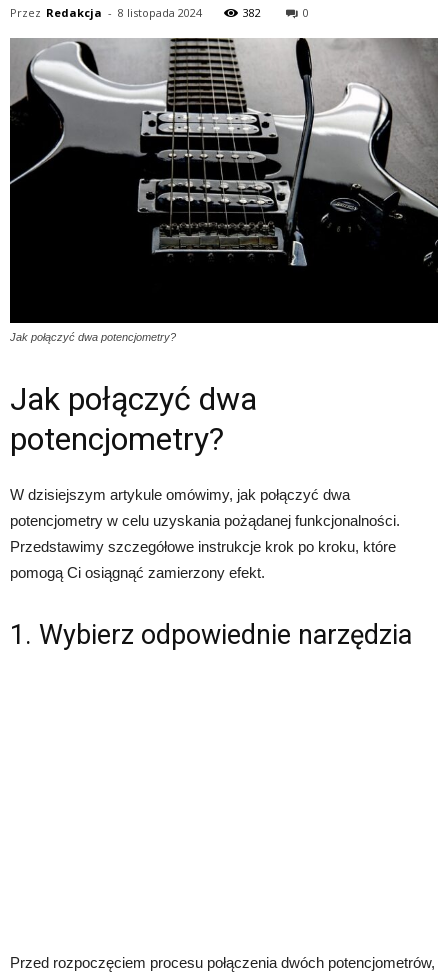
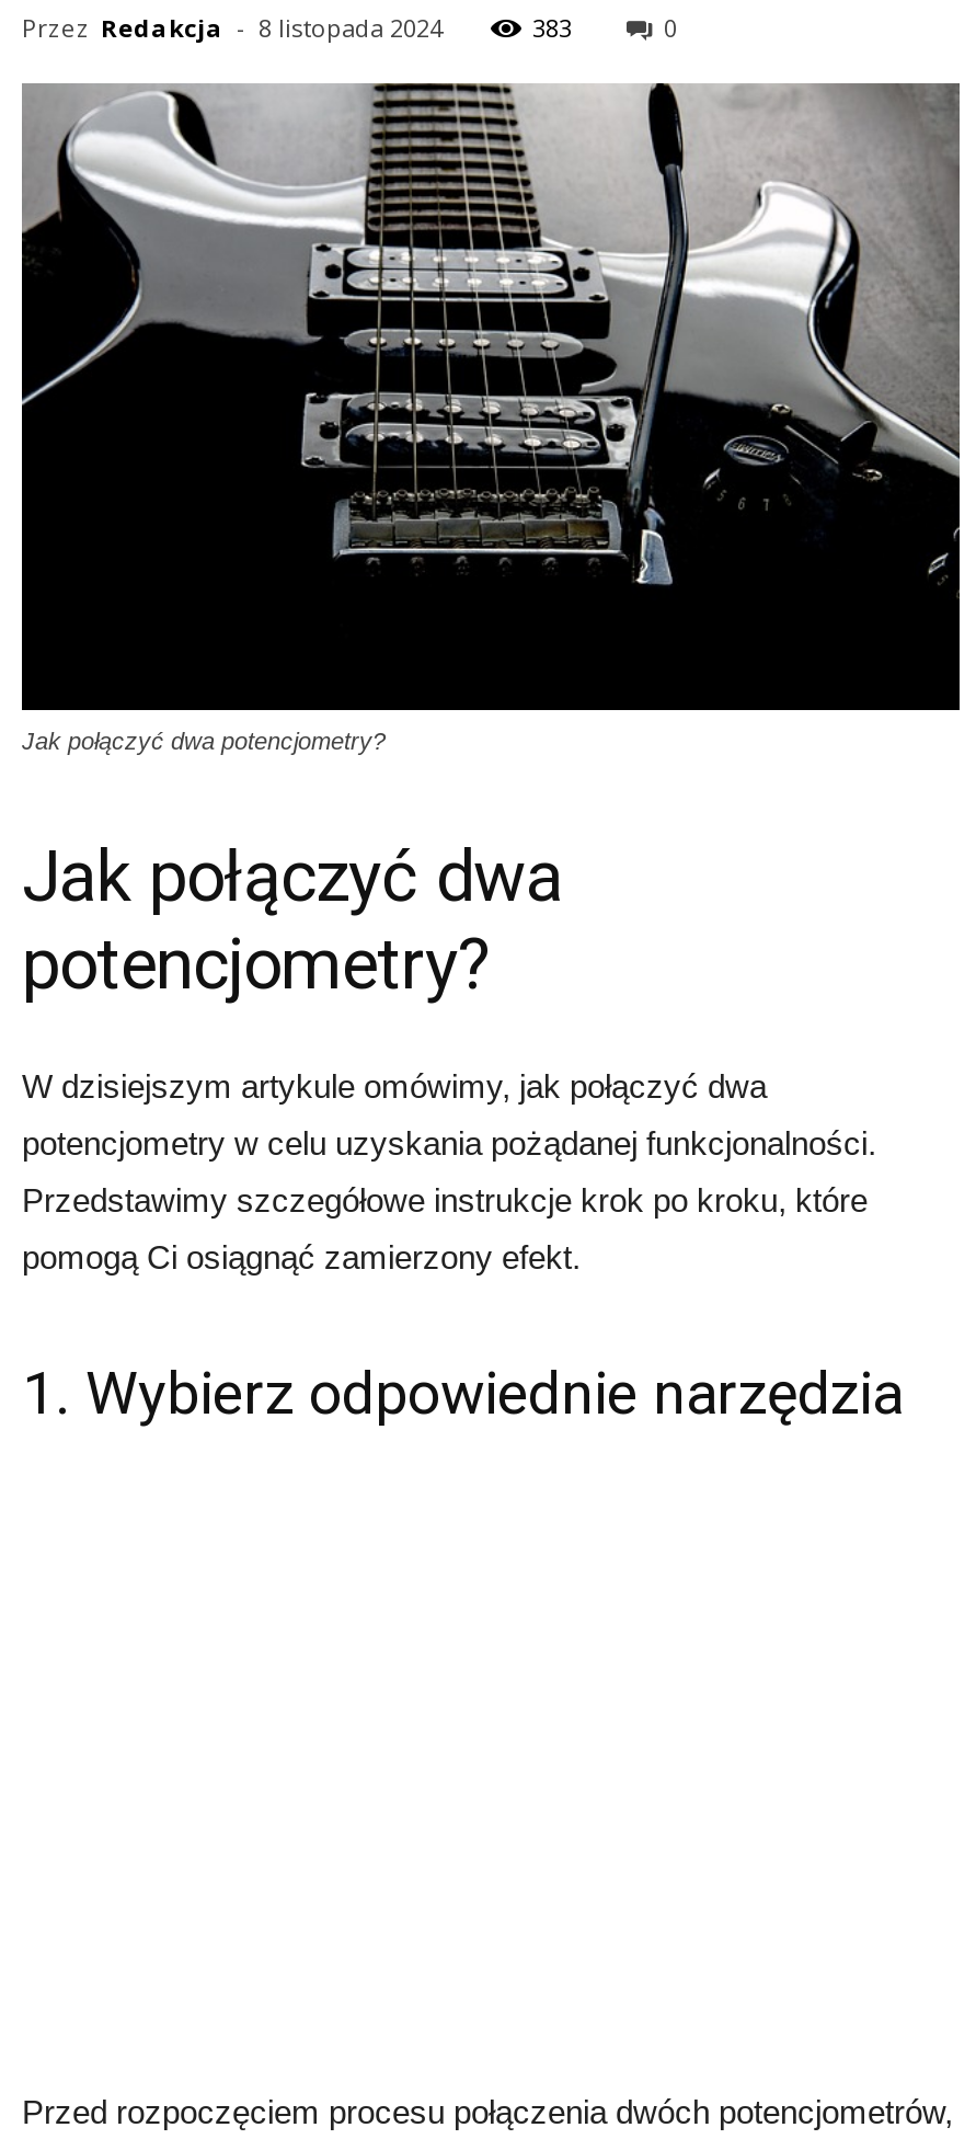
[243,5,261,20] 382 -> [532,11,572,44] 383

